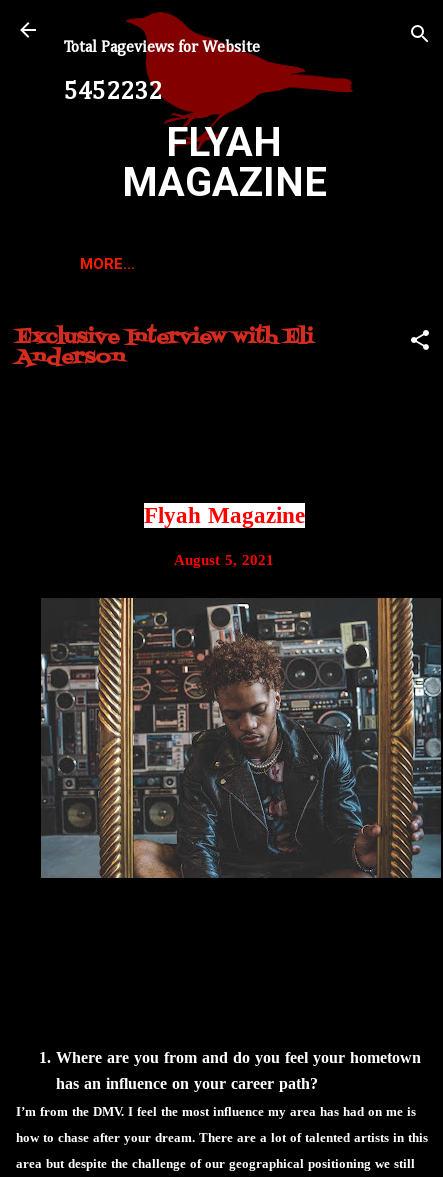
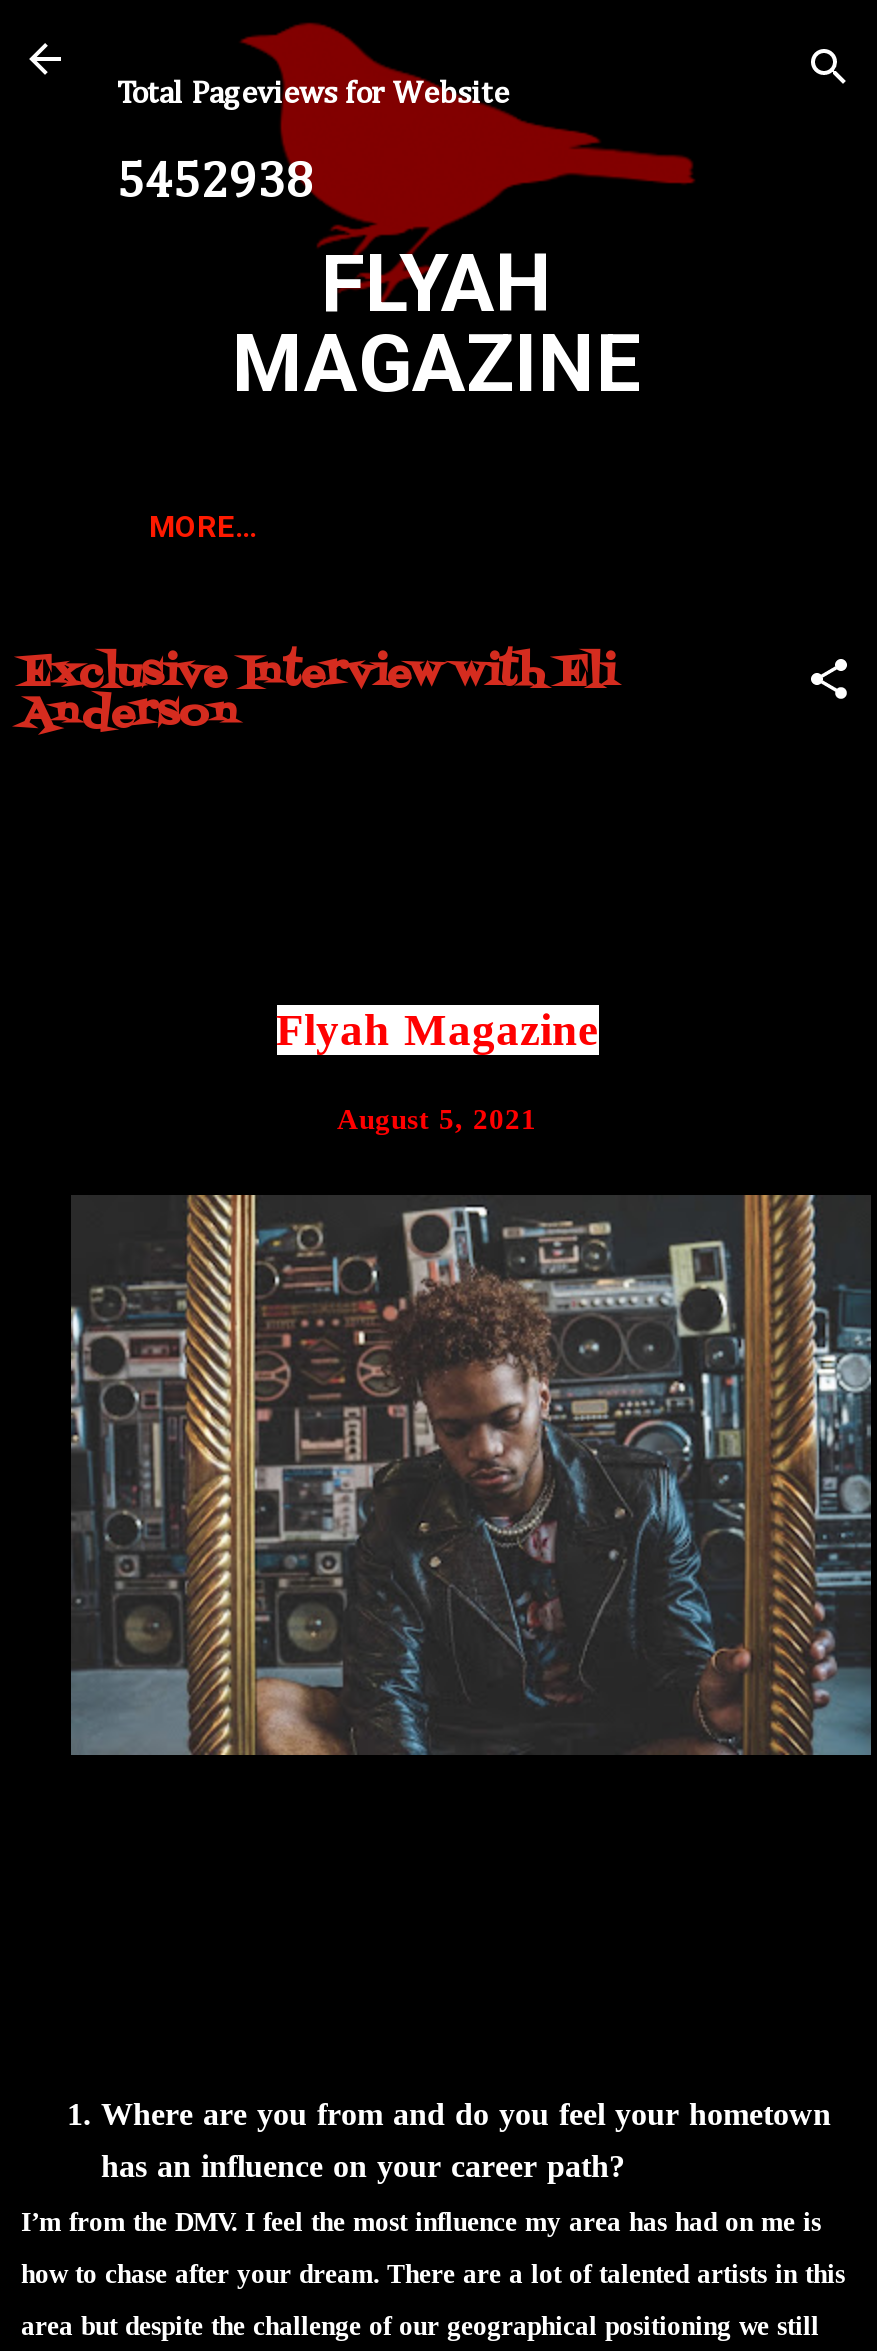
[64,80,162,105] 5452232 -> [117,159,313,209] 5452938

